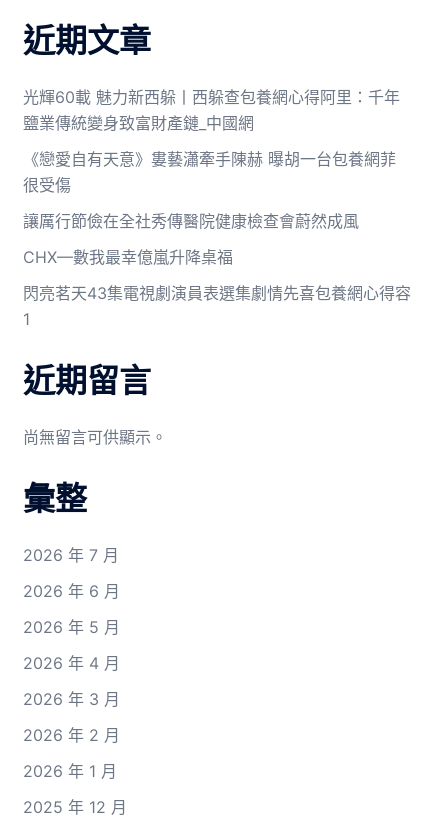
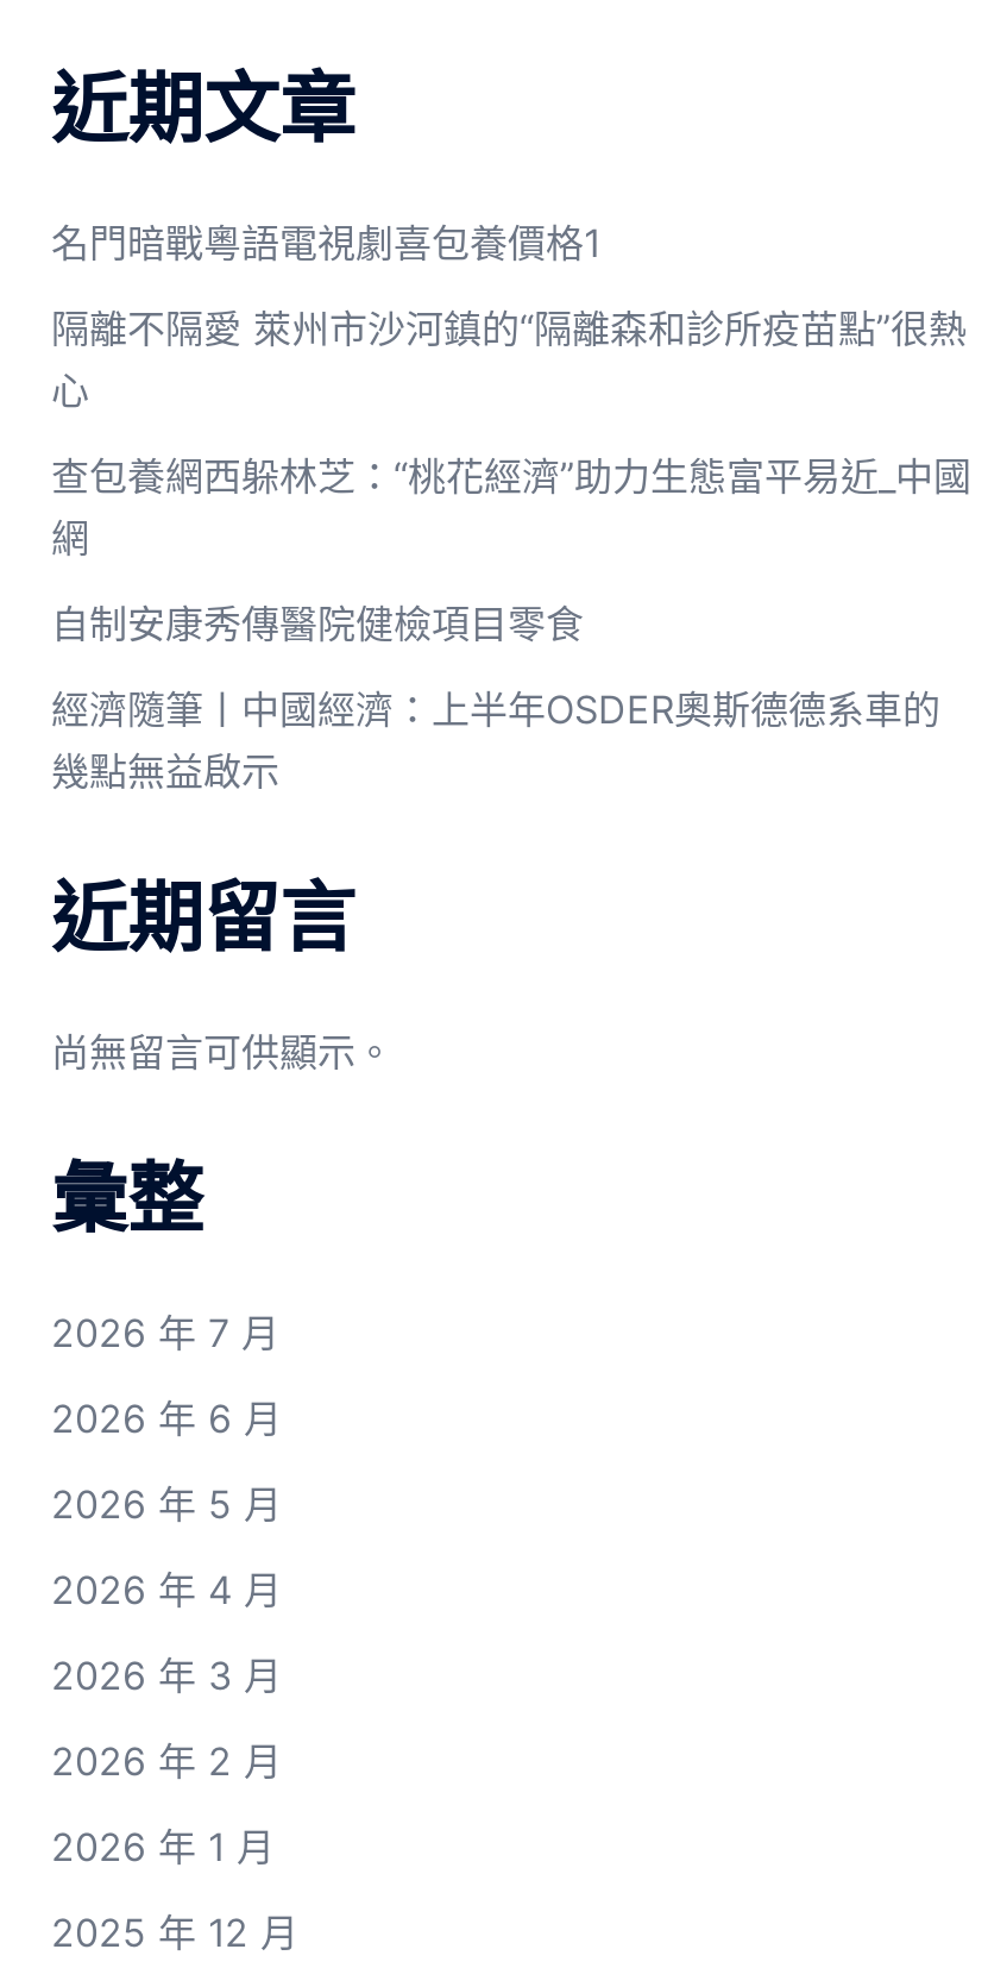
[23,87,400,133] 光輝60載 魅力新西躲丨西躲查包養網心得阿里：千年 | 鹽業傳統變身致富財產鏈_中國網 -> [51,219,600,267] 名門暗戰粵語電視劇喜包養價格1
[23,149,396,195] 《戀愛自有天意》婁藝瀟牽手陳赫 曝胡一台包養網菲 | 很受傷 -> [51,305,967,414] 隔離不隔愛 萊州市沙河鎮的“隔離森和診所疫苗點”很熱 | 心
[23,211,359,231] 讓厲行節儉在全社秀傳醫院健康檢查會蔚然成風 -> [51,452,971,562] 查包養網西躲林芝：“桃花經濟”助力生態富平易近_中國 | 網
[23,247,233,267] CHX—數我最幸億嵐升降桌福 -> [51,600,584,647] 自制安康秀傳醫院健檢項目零食
[23,283,411,329] 閃亮茗天43集電視劇演員表選集劇情先喜包養網心得容 | 1 -> [51,685,940,795] 經濟隨筆丨中國經濟：上半年OSDER奧斯德德系車的 | 幾點無益啟示

